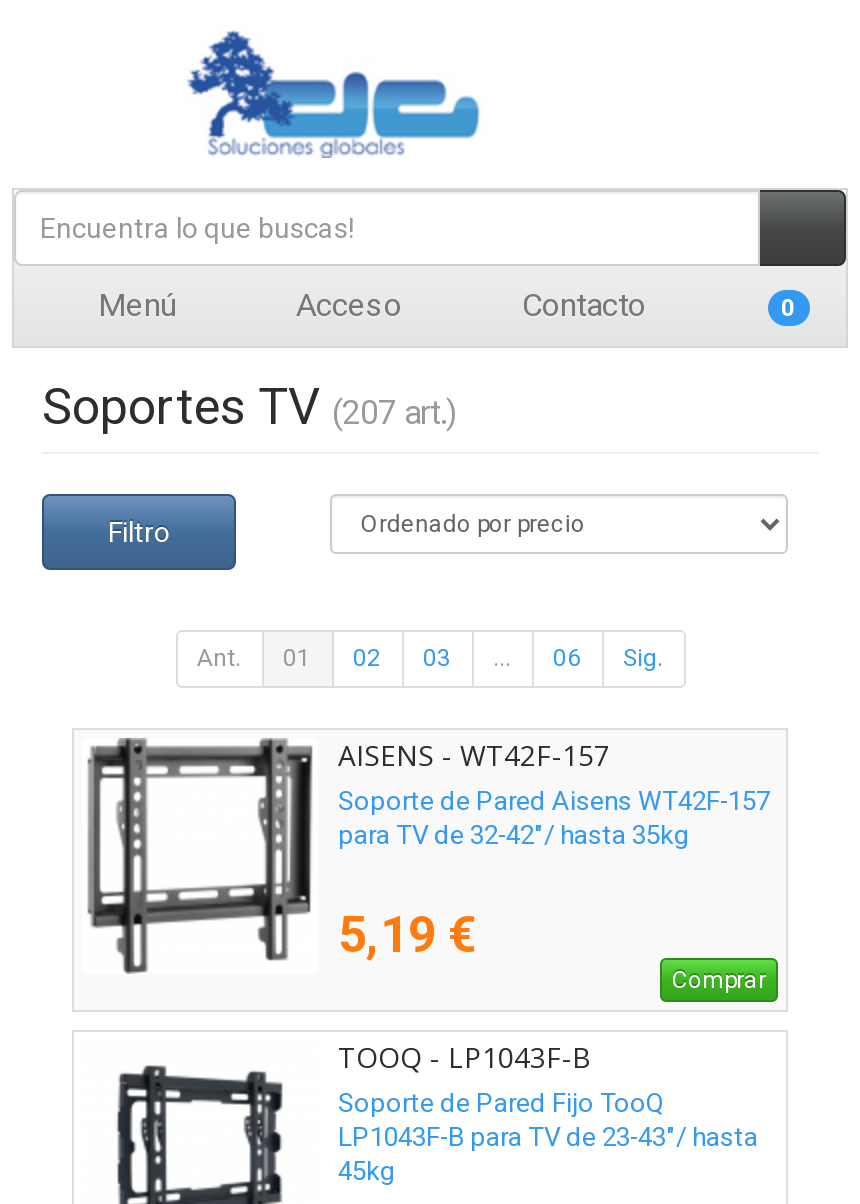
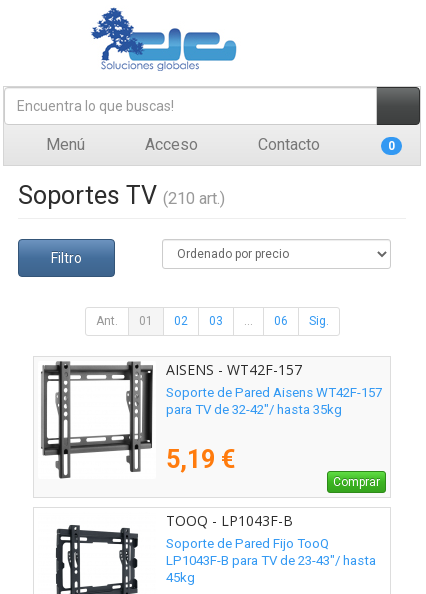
[42,378,456,436] Soportes TV (207 art.) -> [18,181,225,210] Soportes TV (210 art.)

